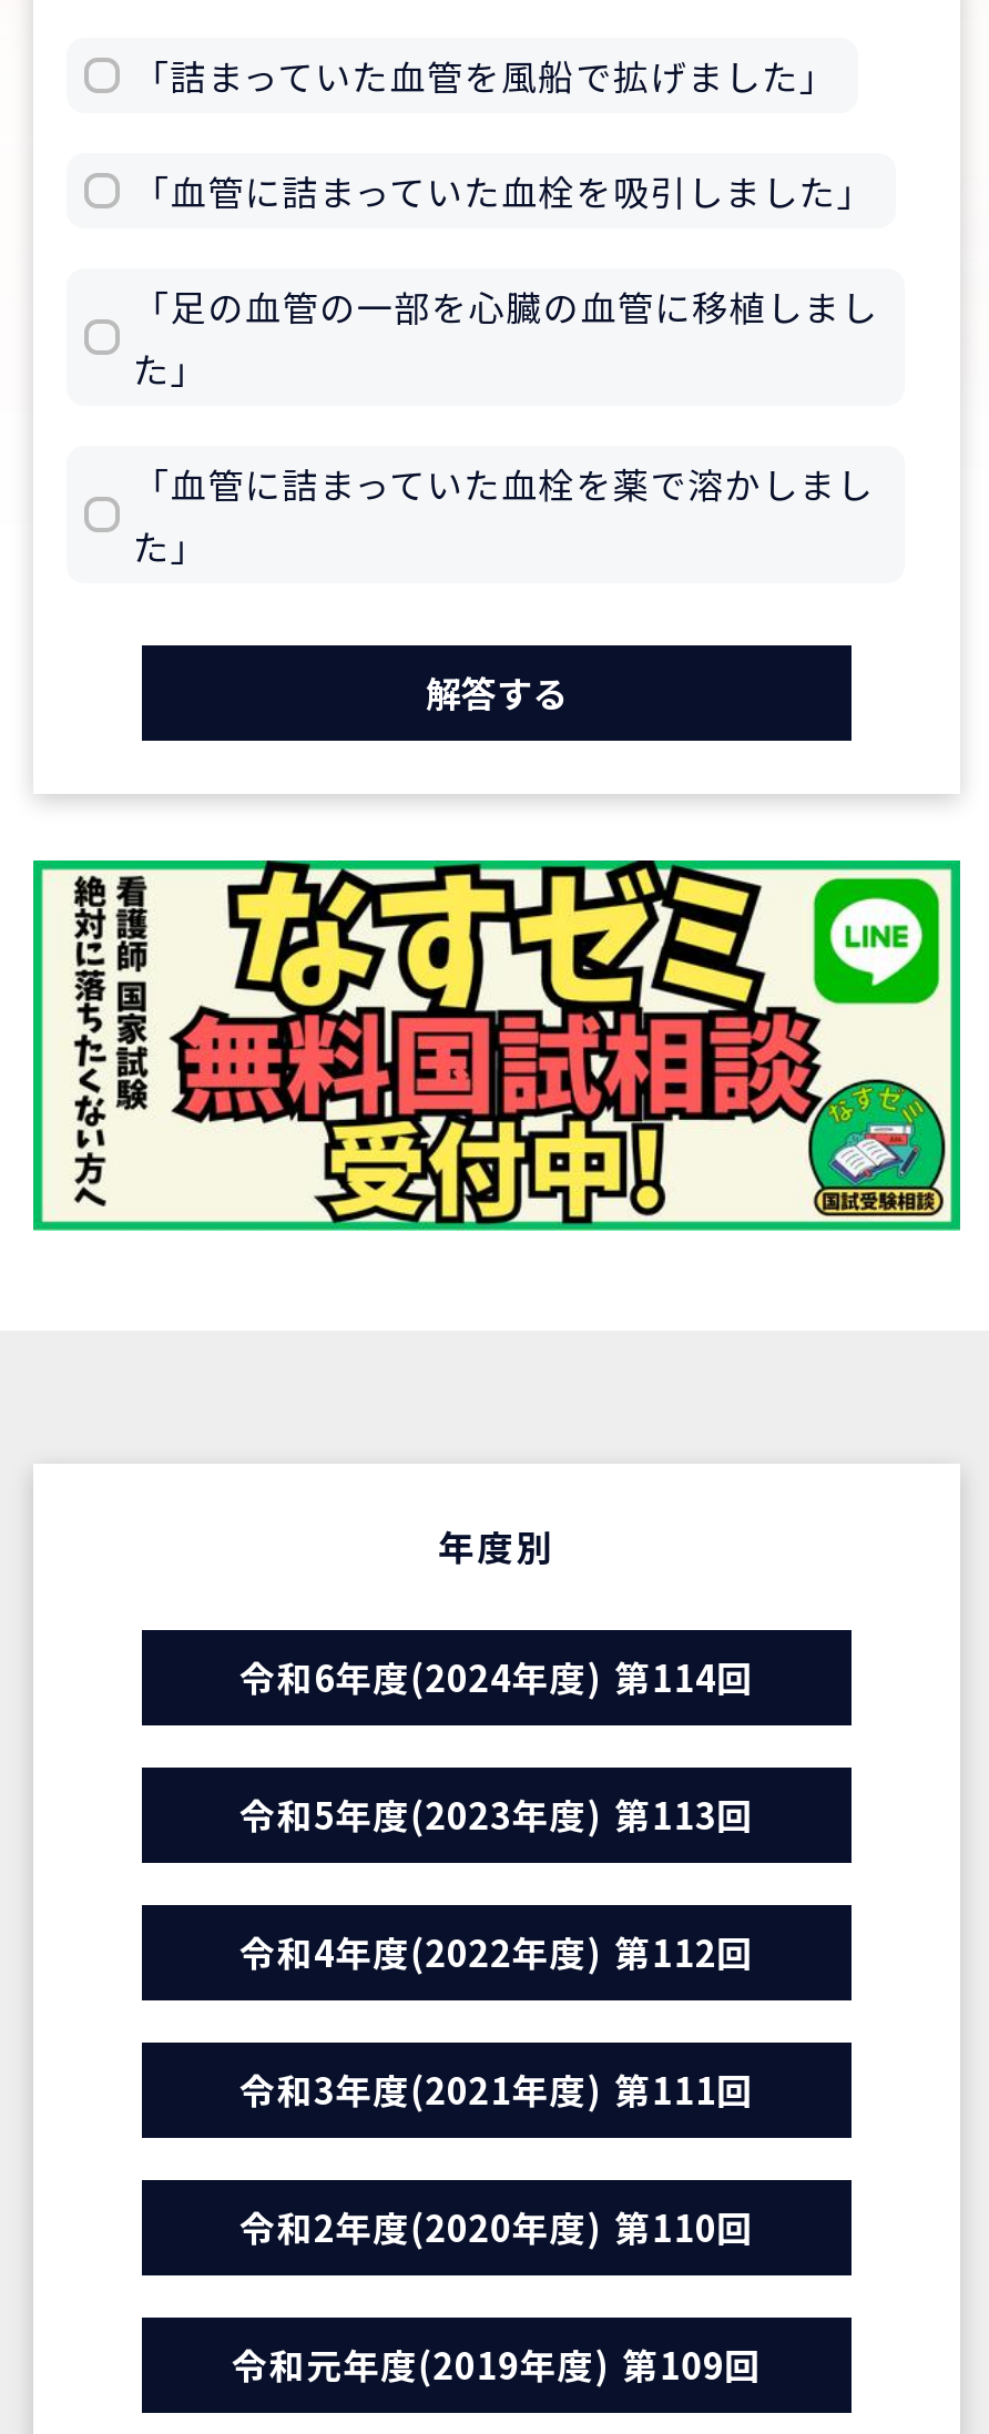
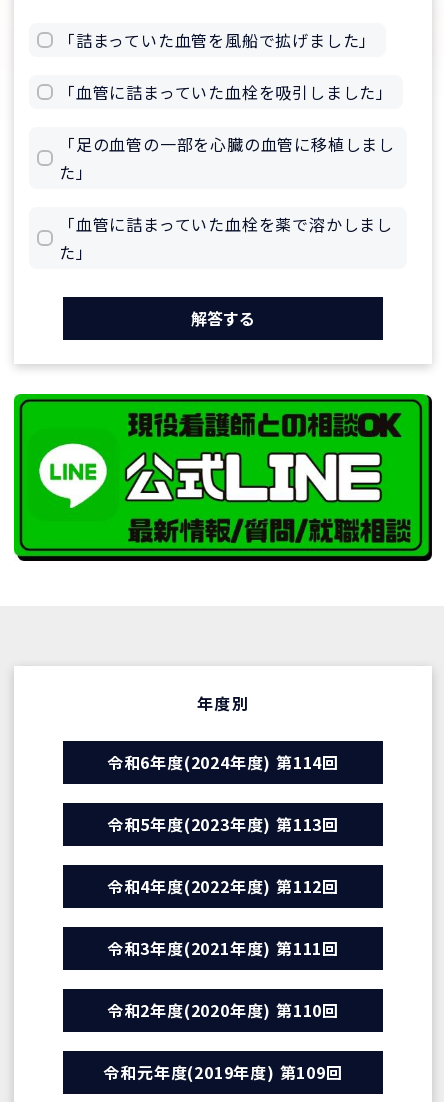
[31,858,962,1233] [image] -> [14,393,433,562] [image]

